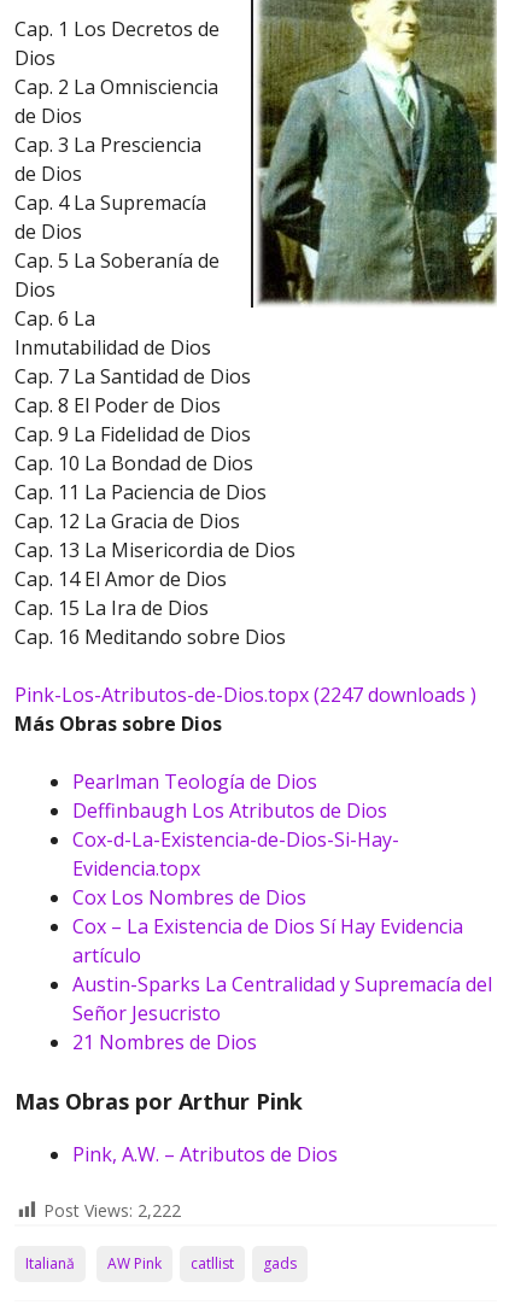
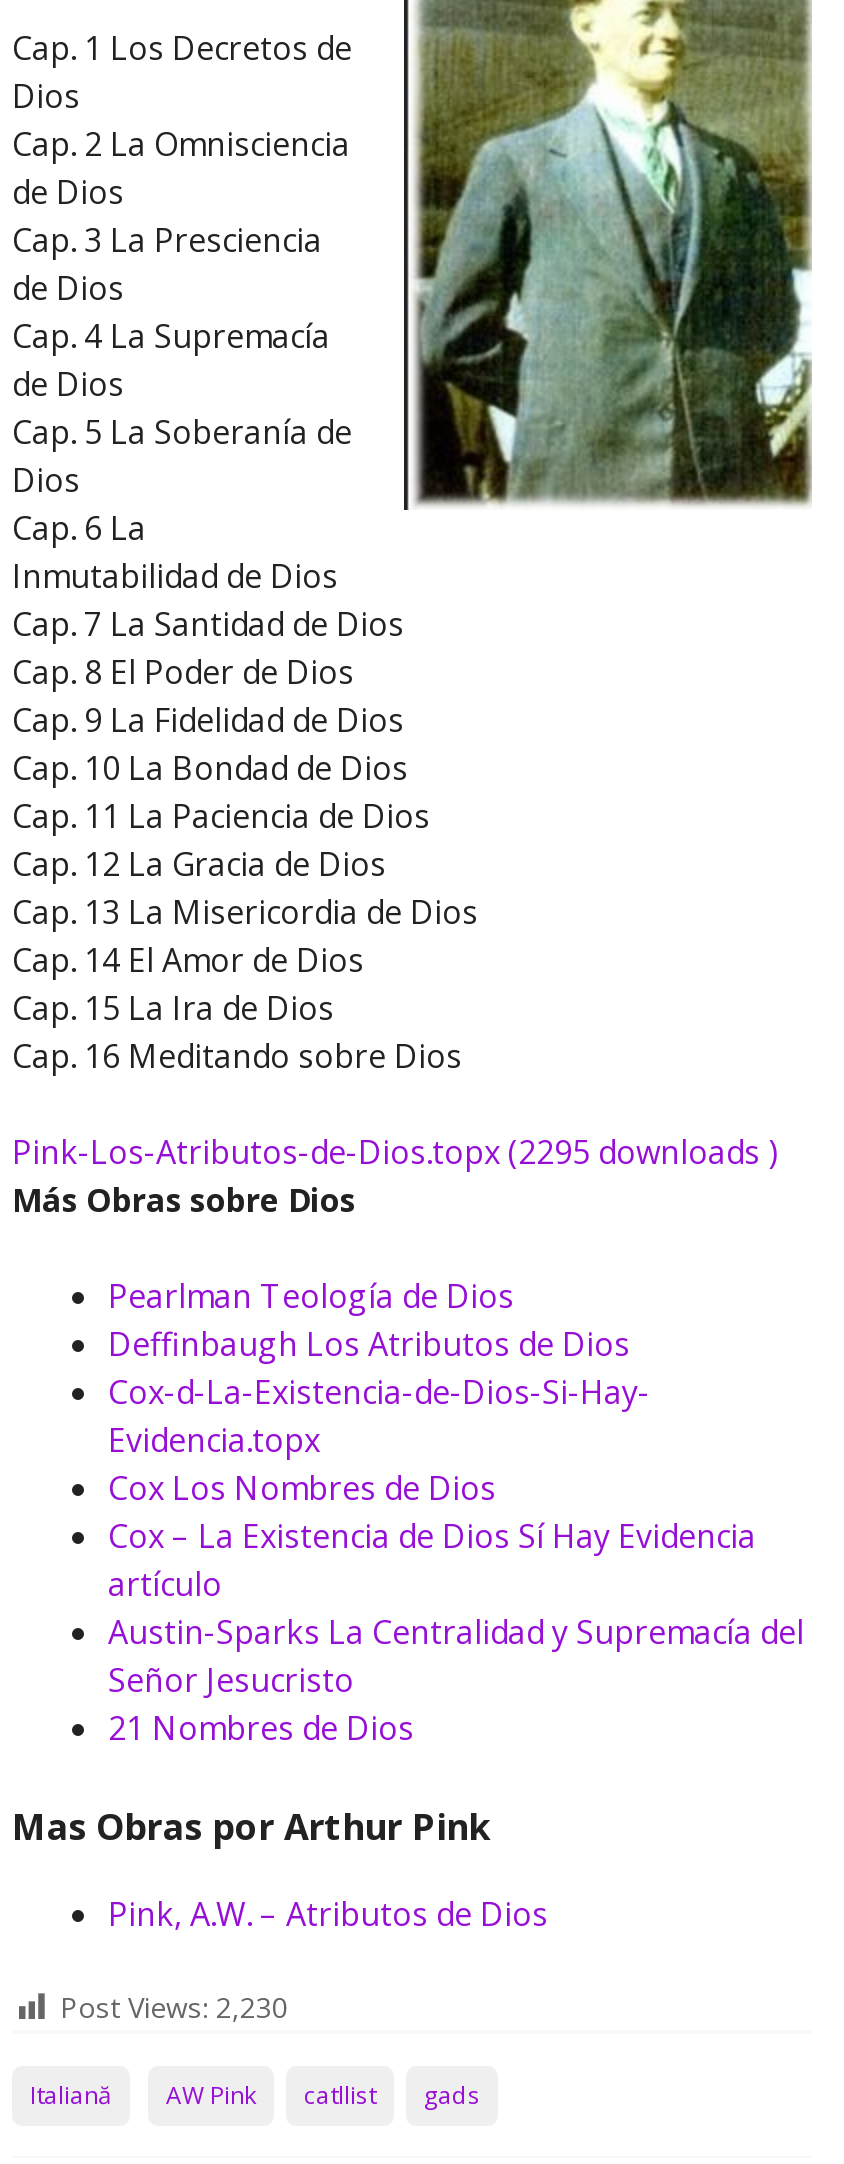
[14,682,476,708] Pink-Los-Atributos-de-Dios.topx (2247 downloads ) -> [12,1130,778,1174] Pink-Los-Atributos-de-Dios.topx (2295 downloads )
[43,1199,181,1222] Post Views: 2,222 -> [60,1988,288,2026] Post Views: 2,230

